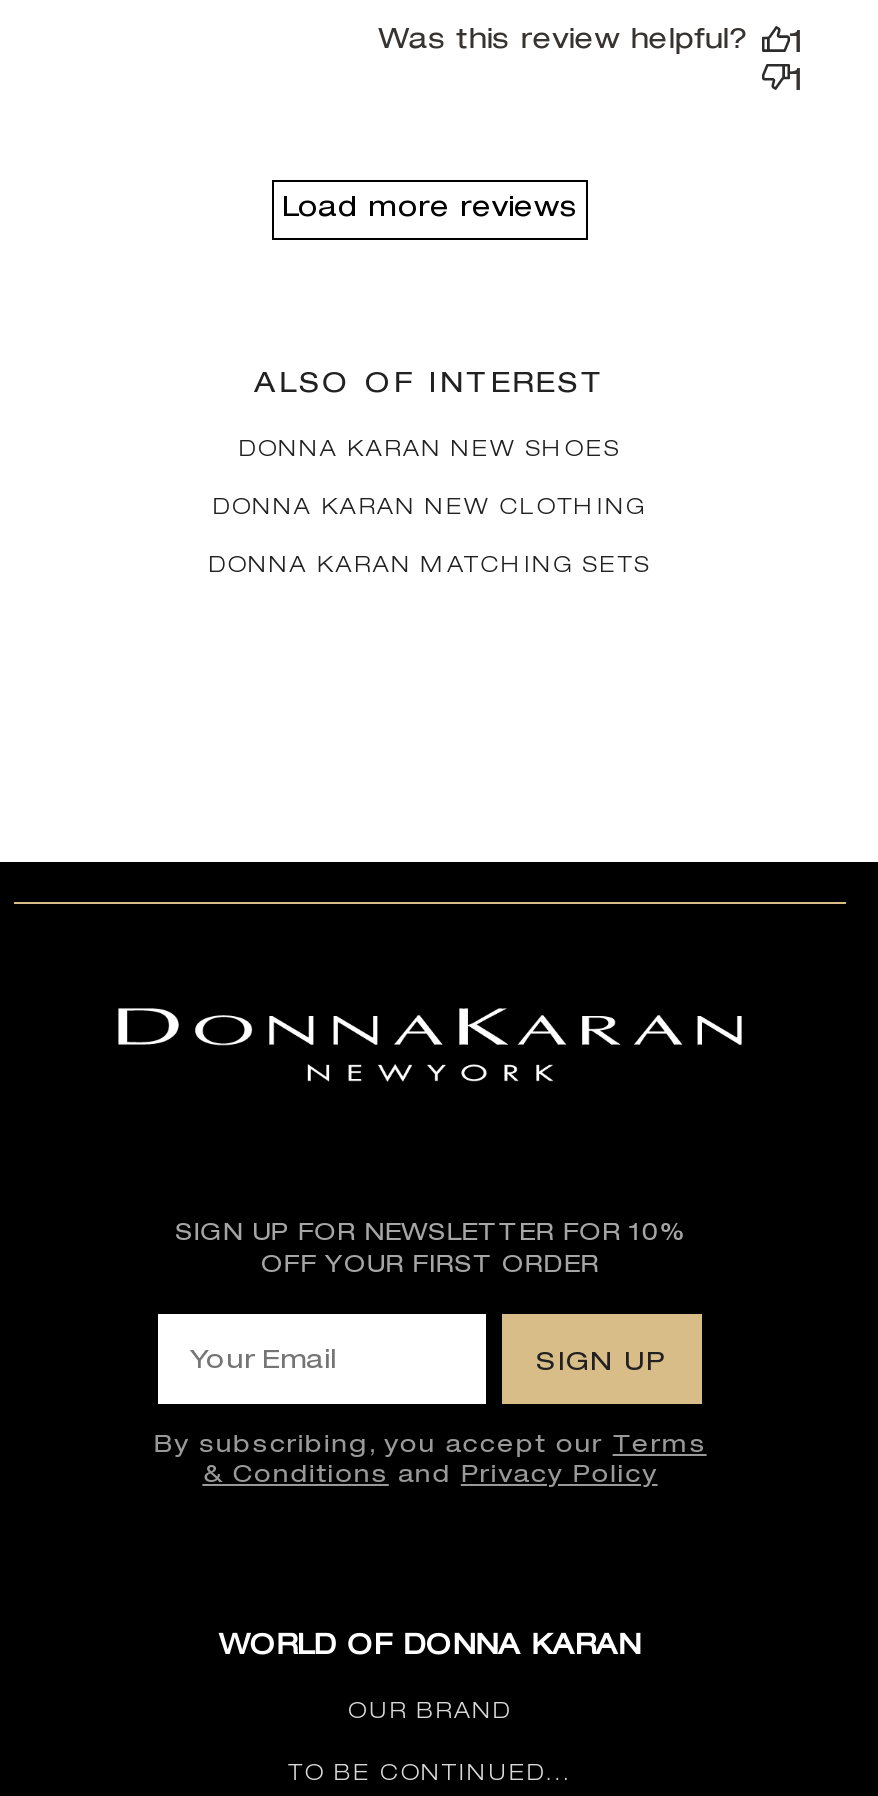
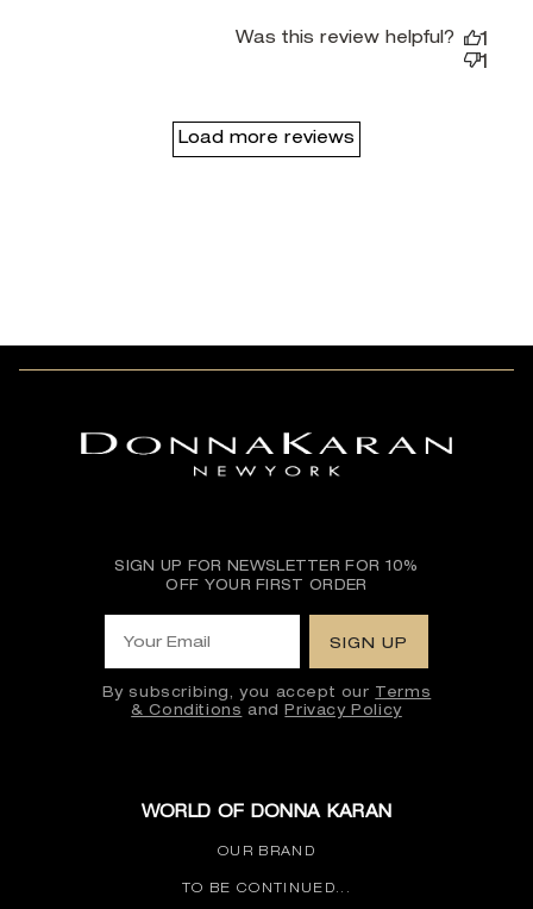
[209,366,651,576] ALSO OF INTEREST | DONNA KARAN NEW SHOES | DONNA KARAN NEW CLOTHING | DONNA KARAN MATCHING SETS -> none

